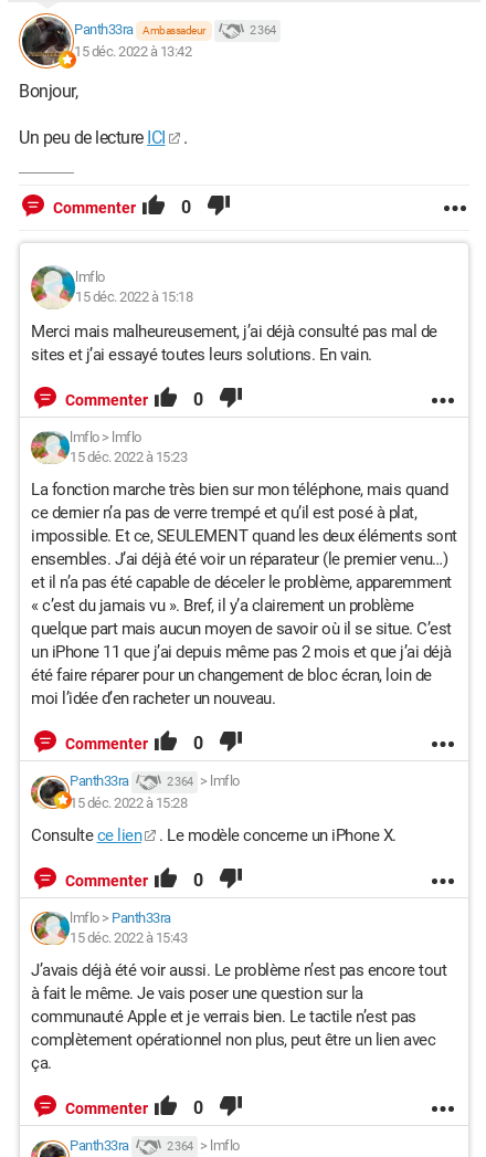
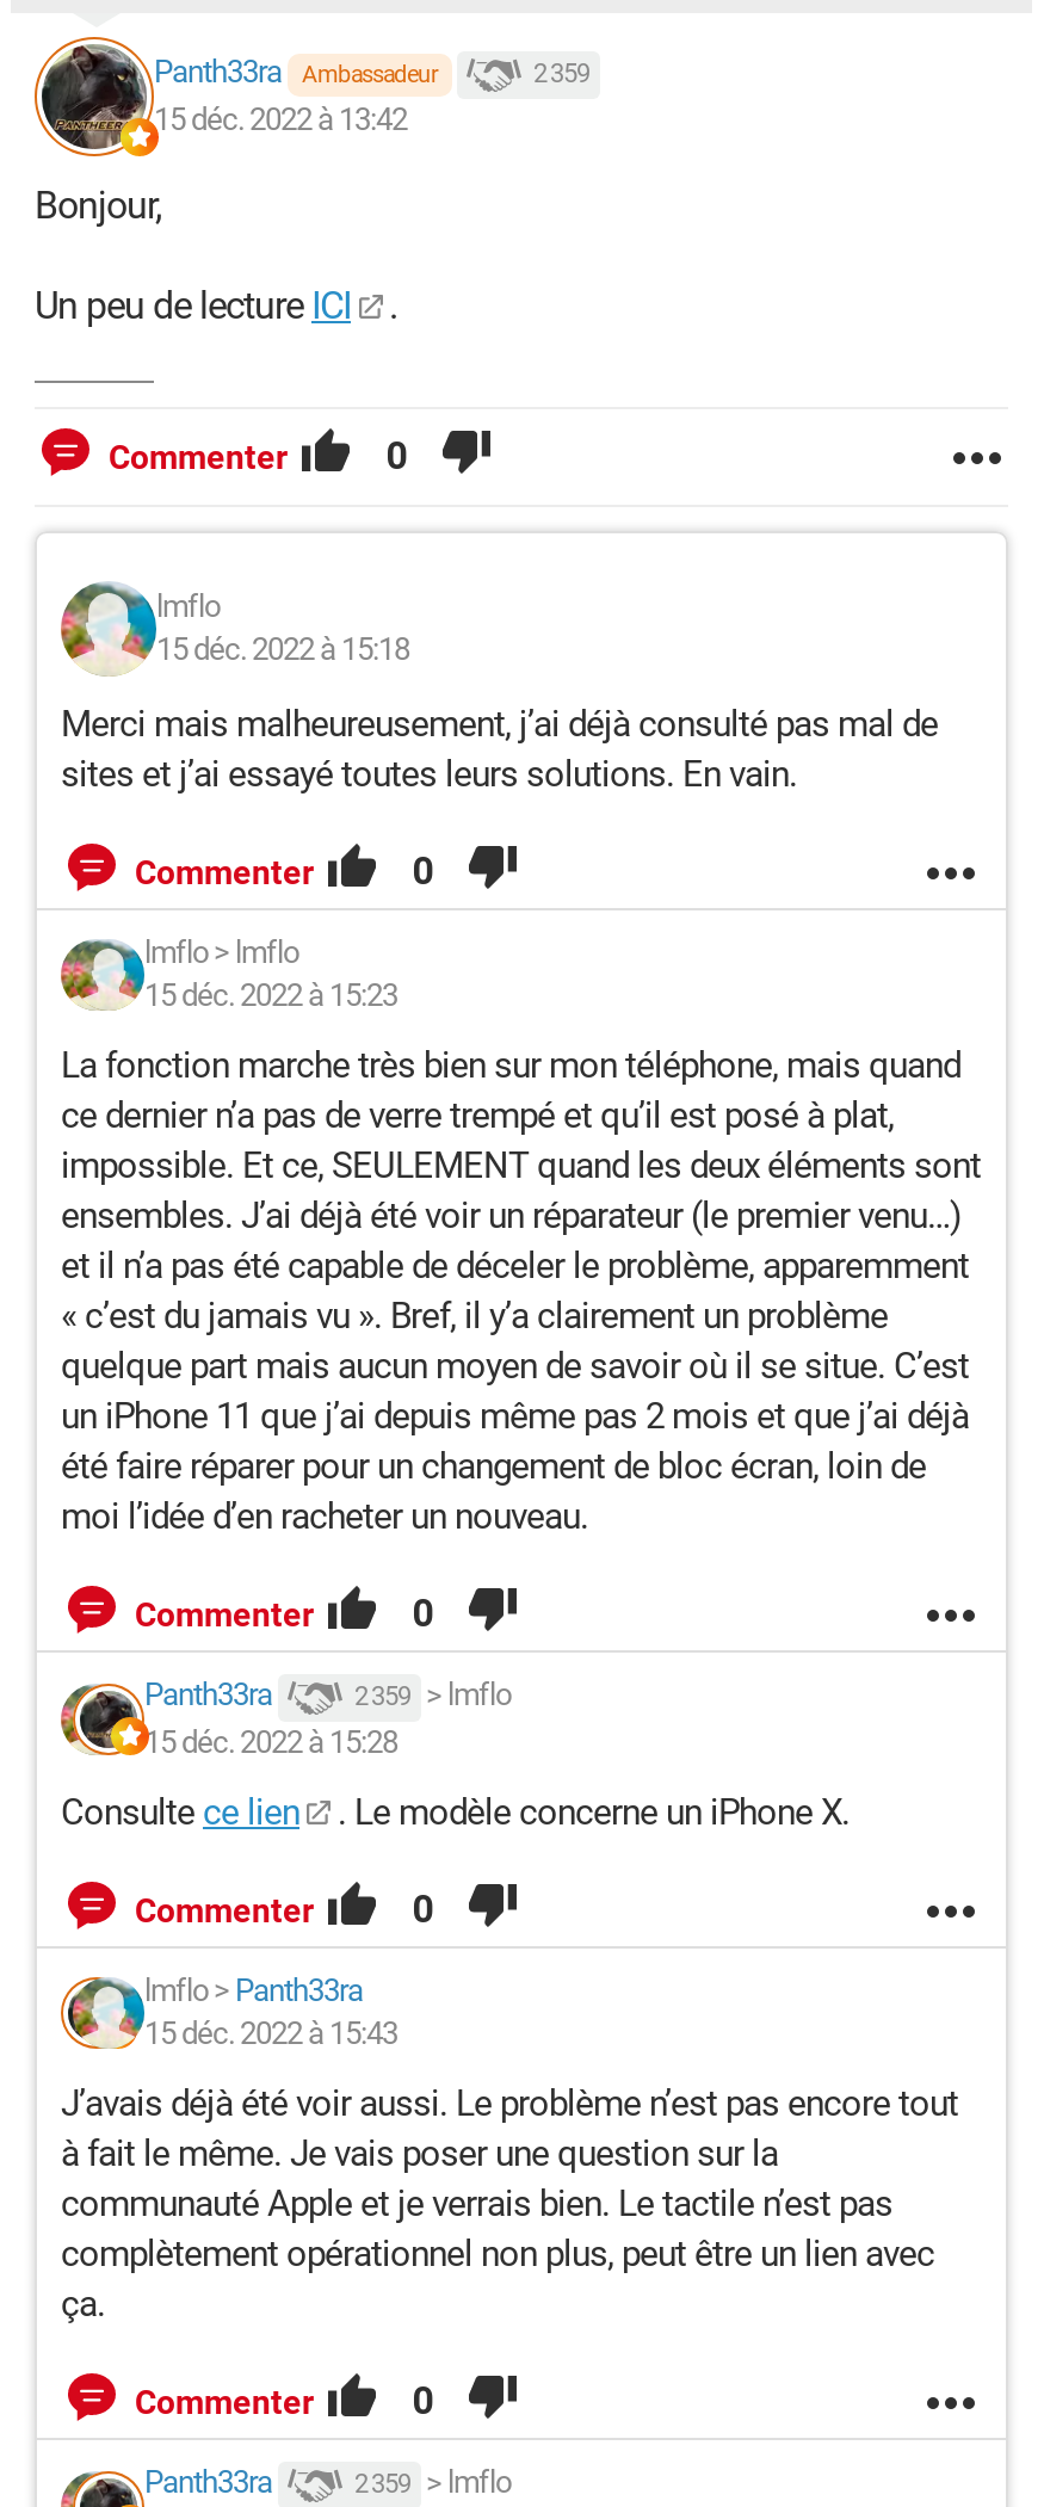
[250,23,276,37] 2 364 -> [533,58,589,89] 2 359
[167,773,239,789] 2 364 > lmflo -> [354,1677,511,1713] 2 359 > lmflo
[167,1138,239,1154] 2 364 > lmflo -> [354,2465,511,2501] 2 359 > lmflo

